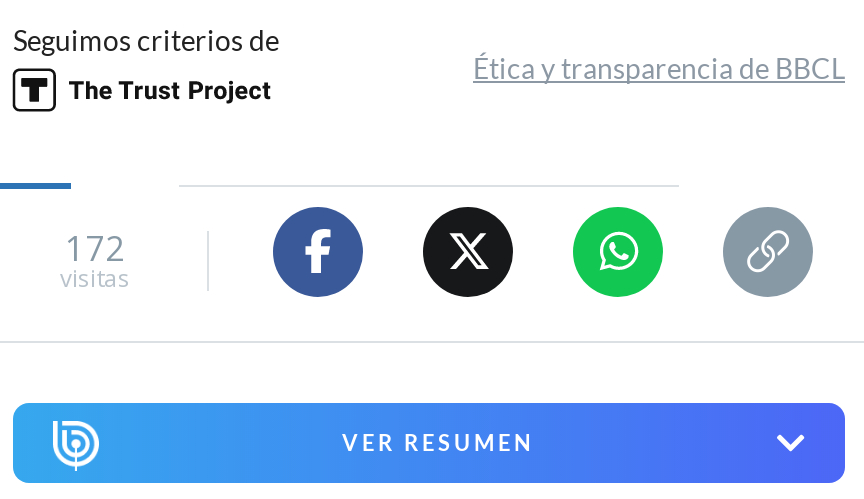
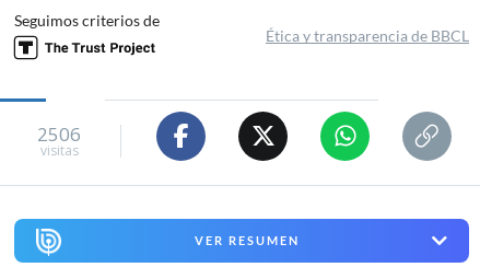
[65,225,125,271] 172 -> [37,122,81,147] 2506

